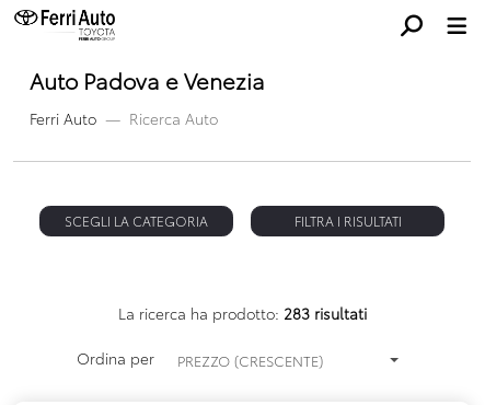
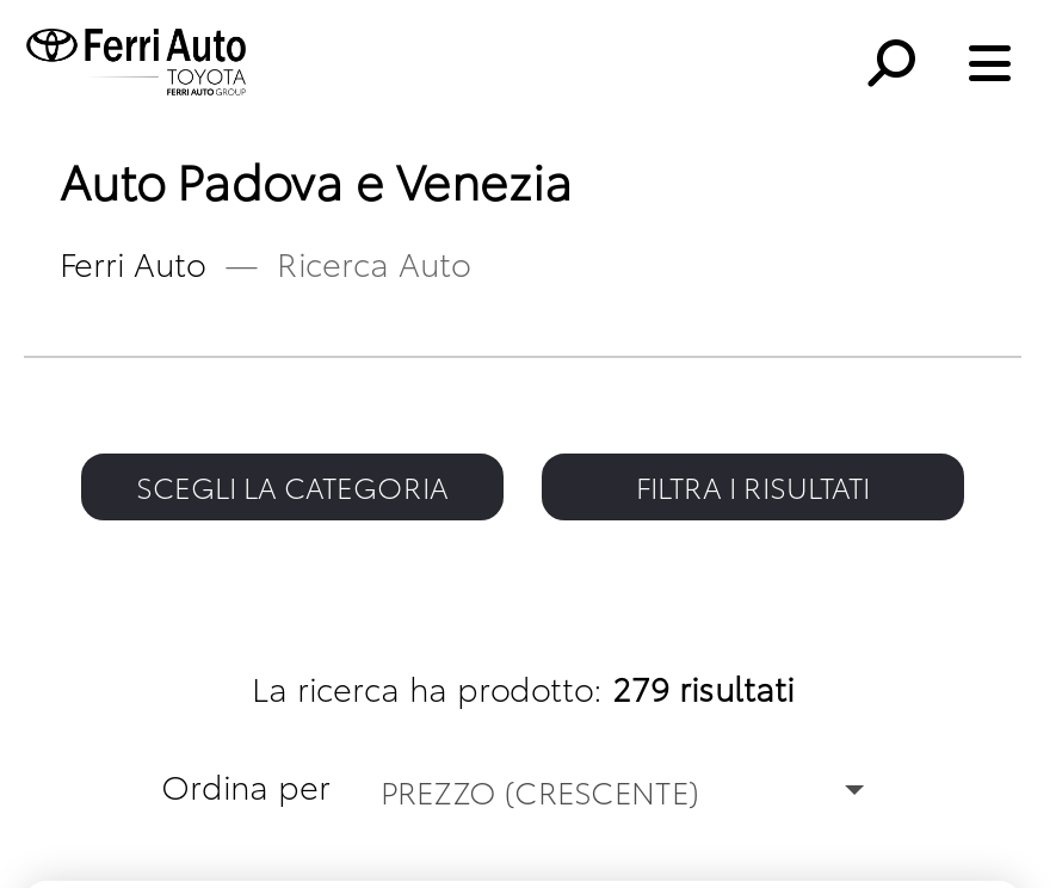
[118,302,366,324] La ricerca ha prodotto: 283 risultati -> [252,664,793,711] La ricerca ha prodotto: 279 risultati

